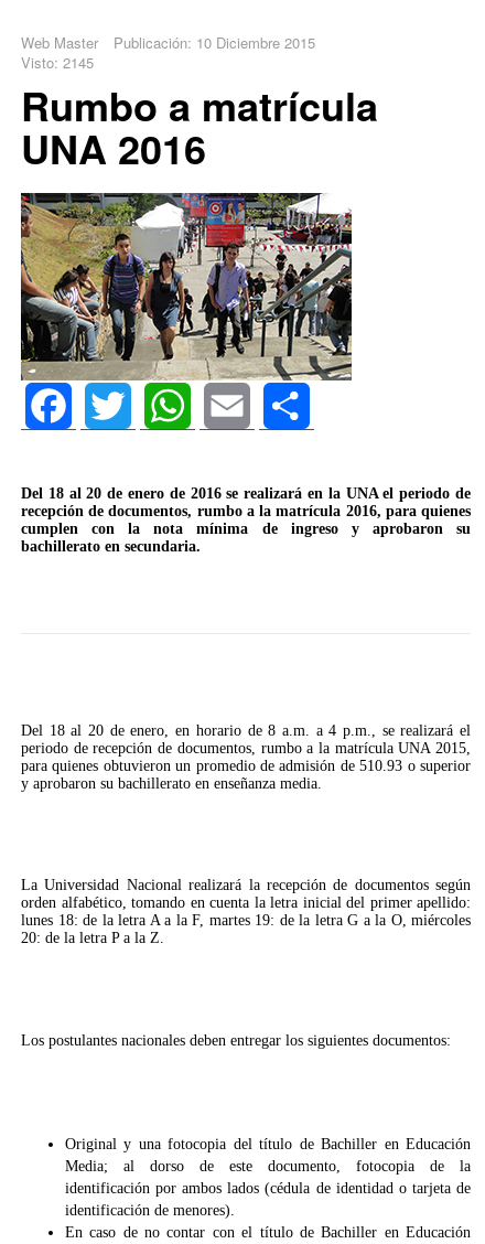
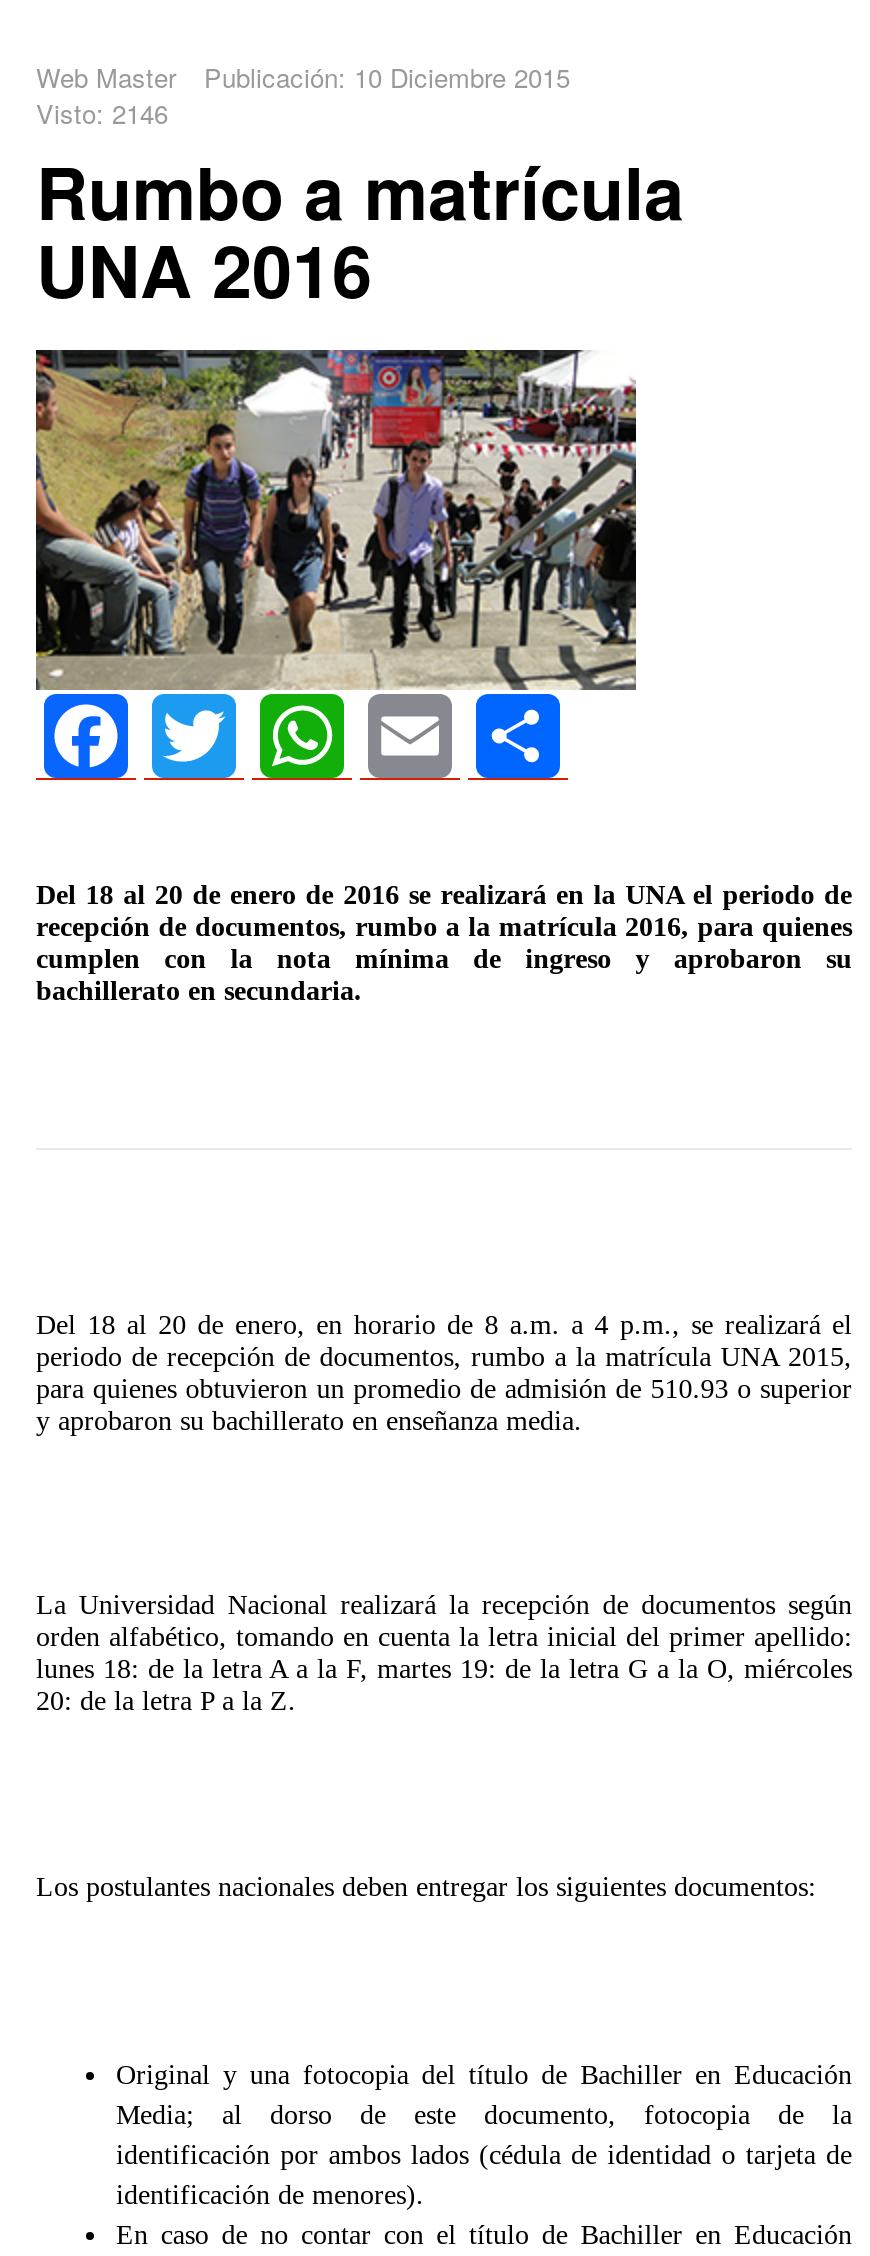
[21,52,94,73] Visto: 2145 -> [36,94,168,132] Visto: 2146

